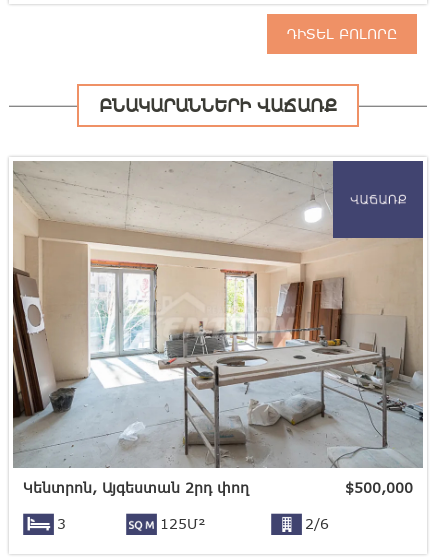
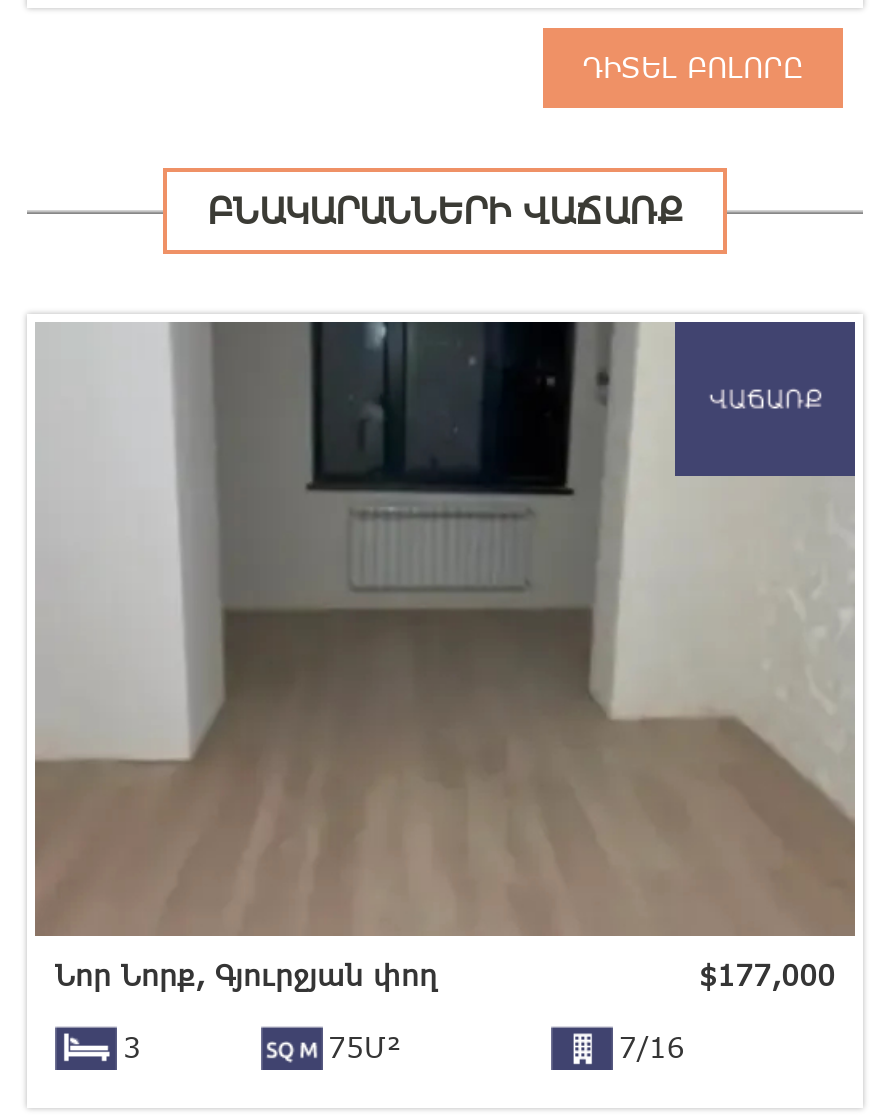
[12,161,424,496] [image] | Կենտրոն, Այգեստան 2րդ փող -> [33,322,855,992] [image] | Նոր Նորք, Գյուրջյան փող
[345,479,413,496] $500,000 -> [699,958,835,992] $177,000
[159,515,329,532] 125Մ² | 2/6 -> [328,1031,685,1065] 75Մ² | 7/16

